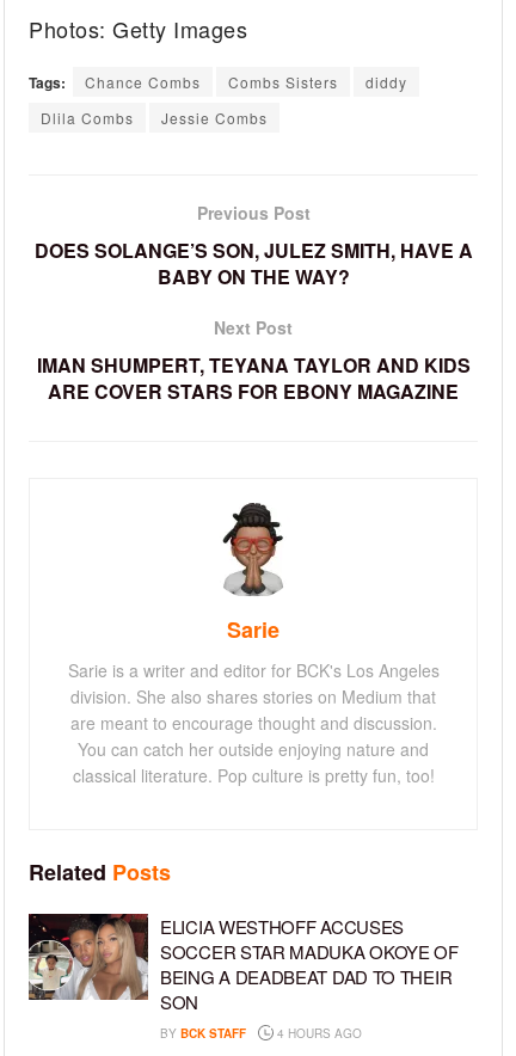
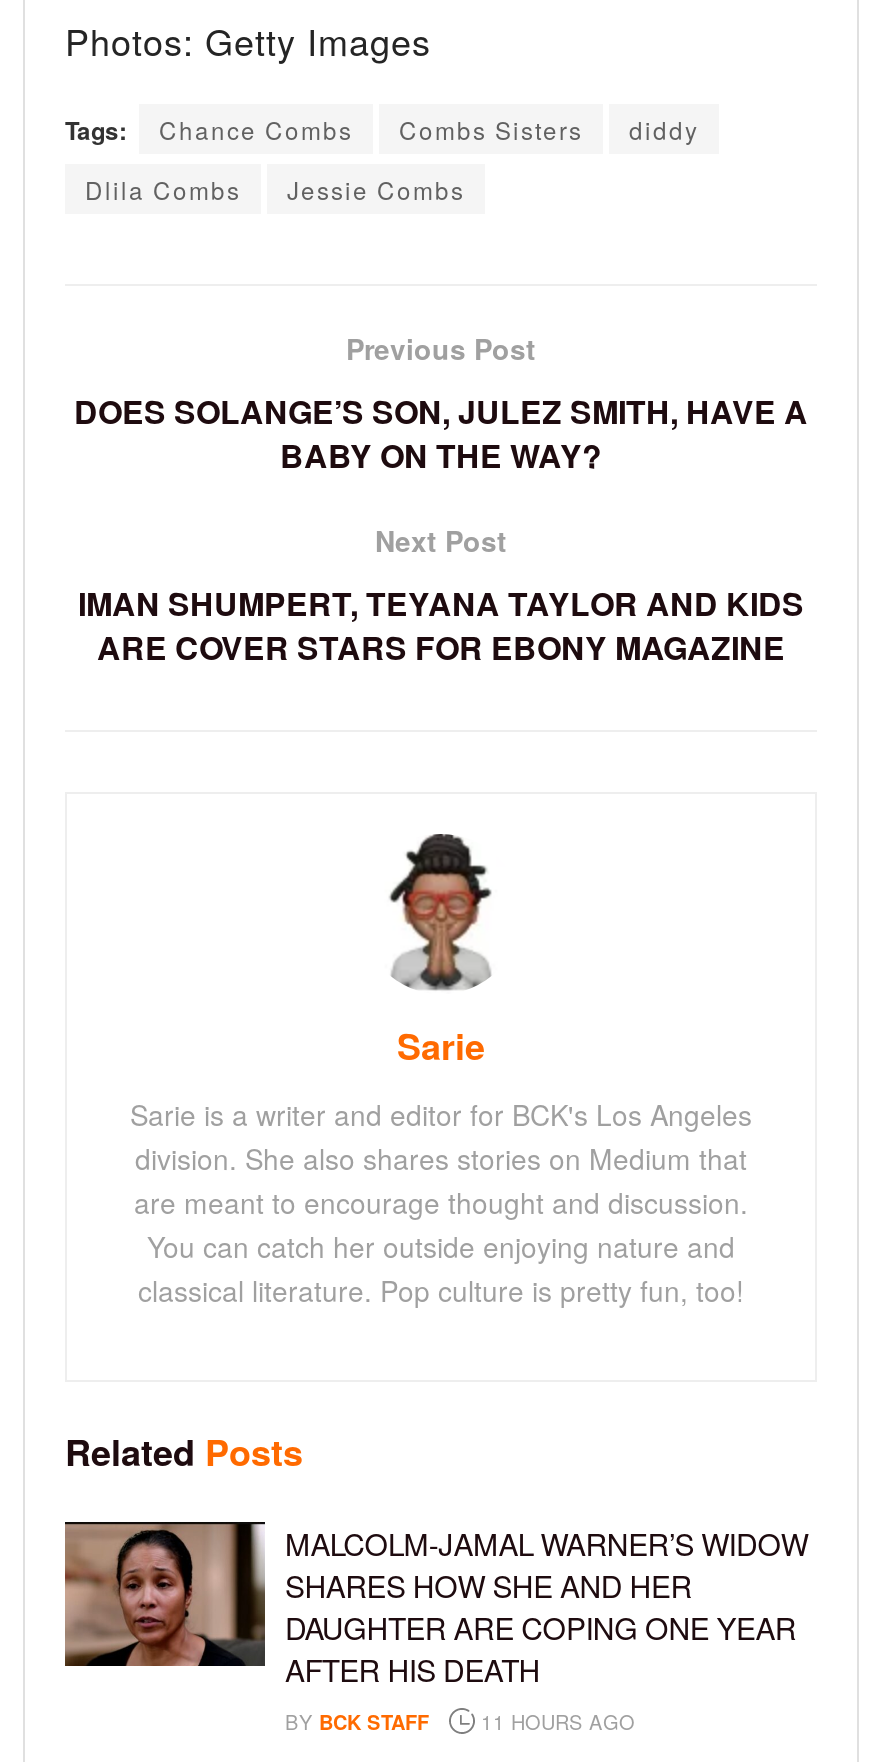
[27,913,459,1015] [image] | ELICIA WESTHOFF ACCUSES | SOCCER STAR MADUKA OKOYE OF | BEING A DEADBEAT DAD TO THEIR | SON -> [63,1520,808,1691] [image] | MALCOLM-JAMAL WARNER’S WIDOW | SHARES HOW SHE AND HER | DAUGHTER ARE COPING ONE YEAR | AFTER HIS DEATH
[160,1025,362,1042] BY BCK STAFF 4 HOURS AGO -> [285,1709,635,1737] BY BCK STAFF 11 HOURS AGO

